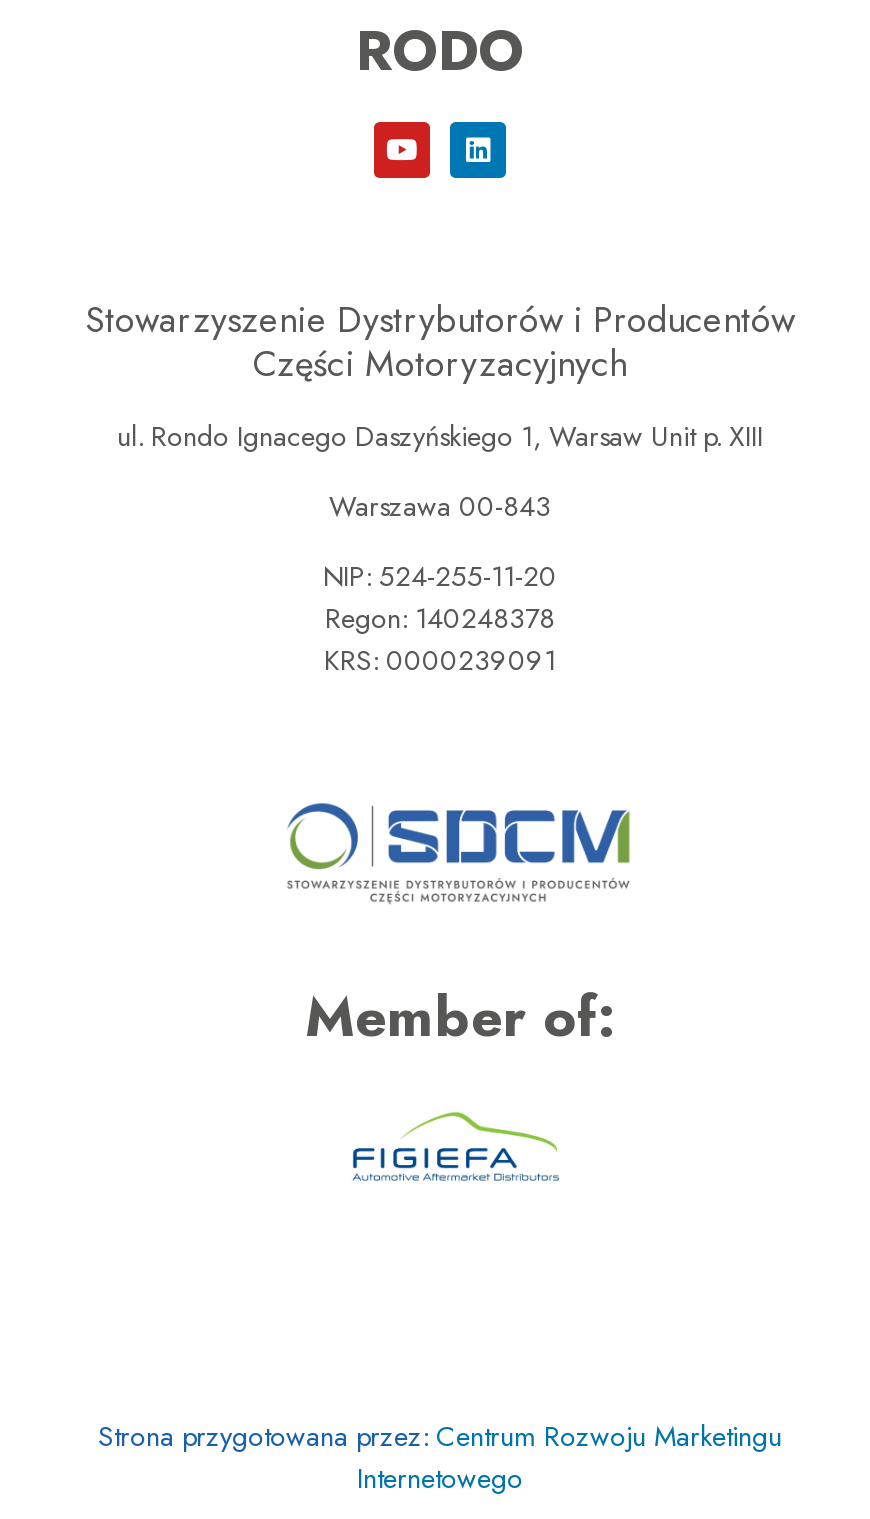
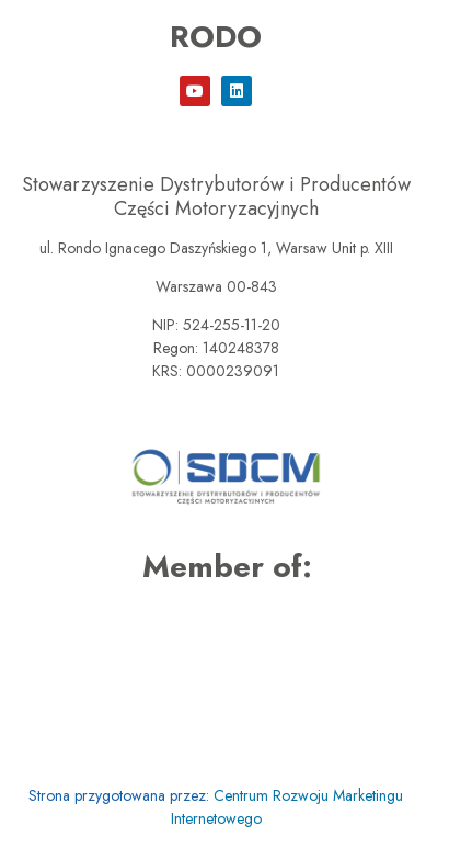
[350,1110,560,1182] [image] -> none

